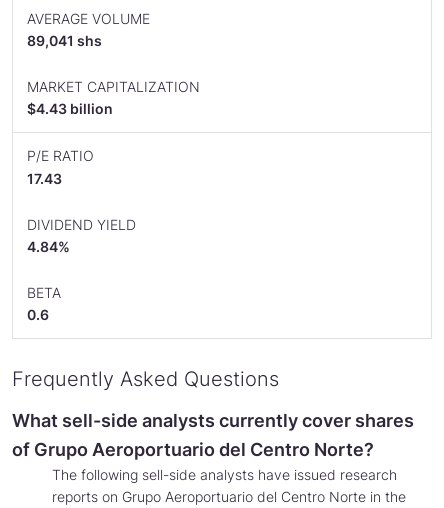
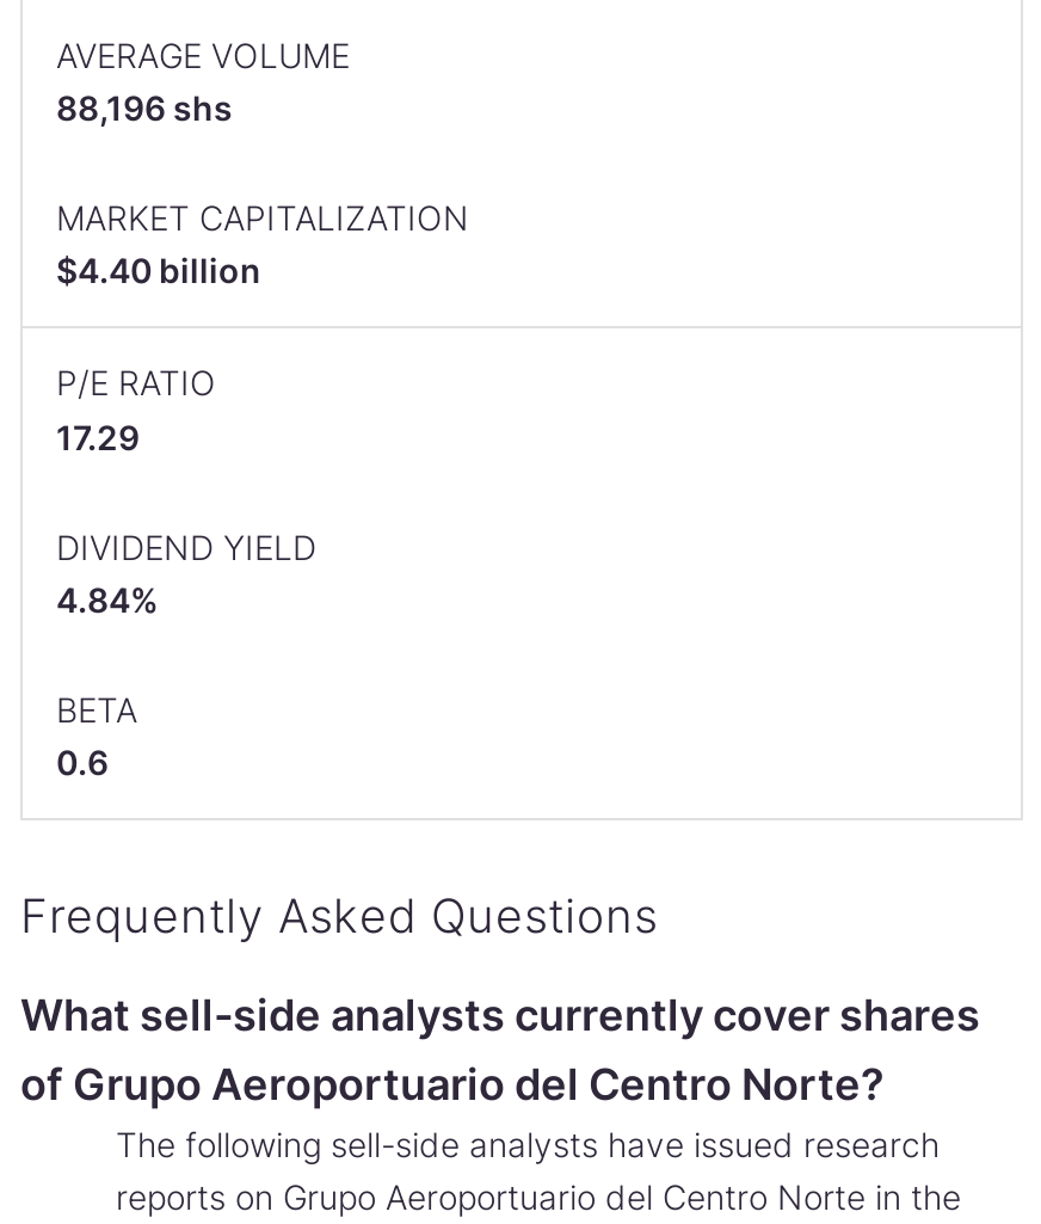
[27,32,102,49] 89,041 shs -> [56,88,233,128] 88,196 shs
[27,100,113,117] $4.43 billion -> [56,251,261,291] $4.40 billion
[27,170,62,187] 17.43 -> [56,416,140,457] 17.29

